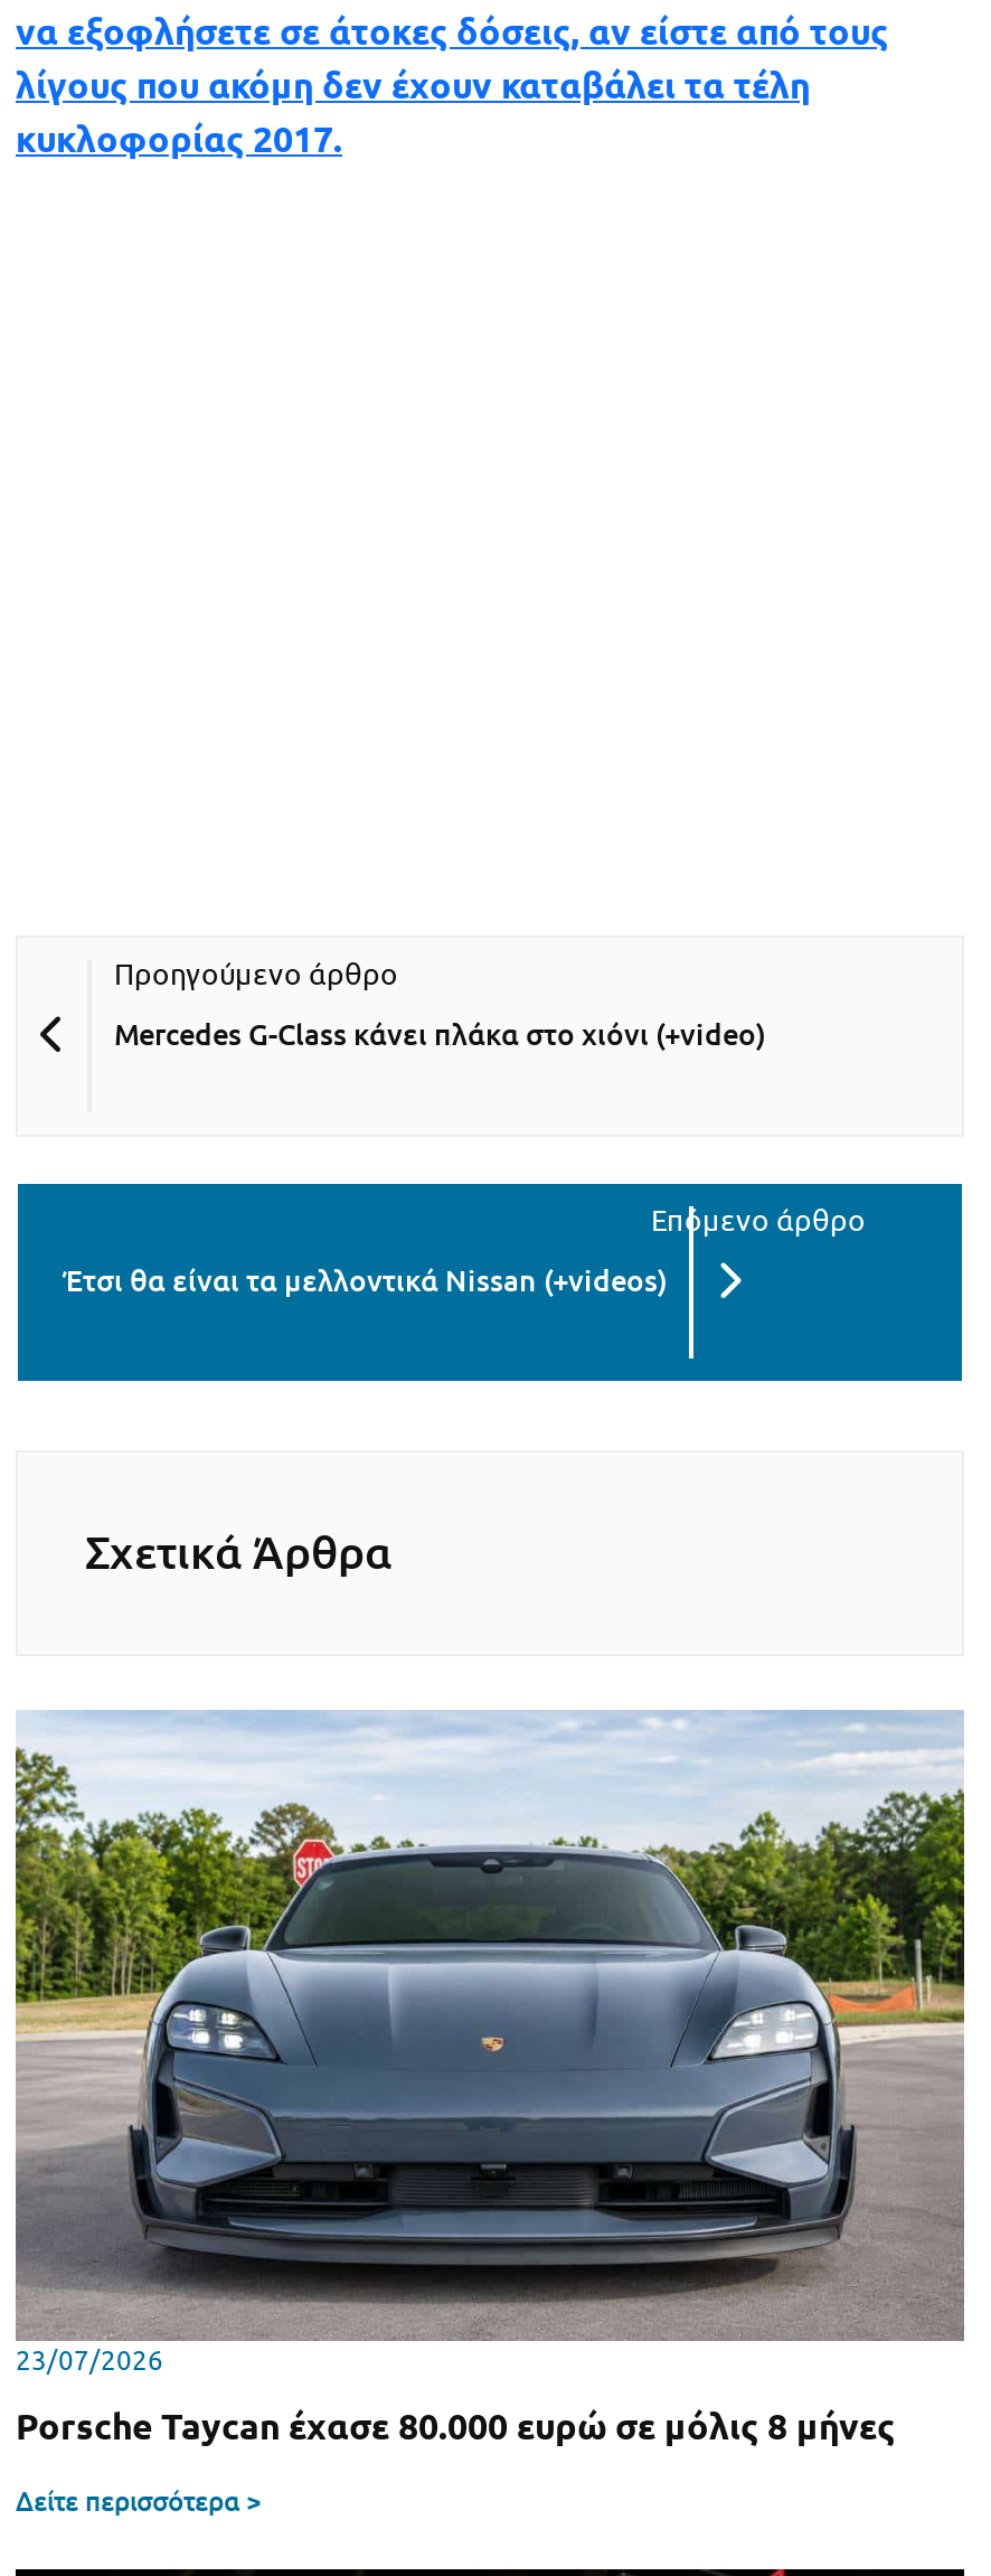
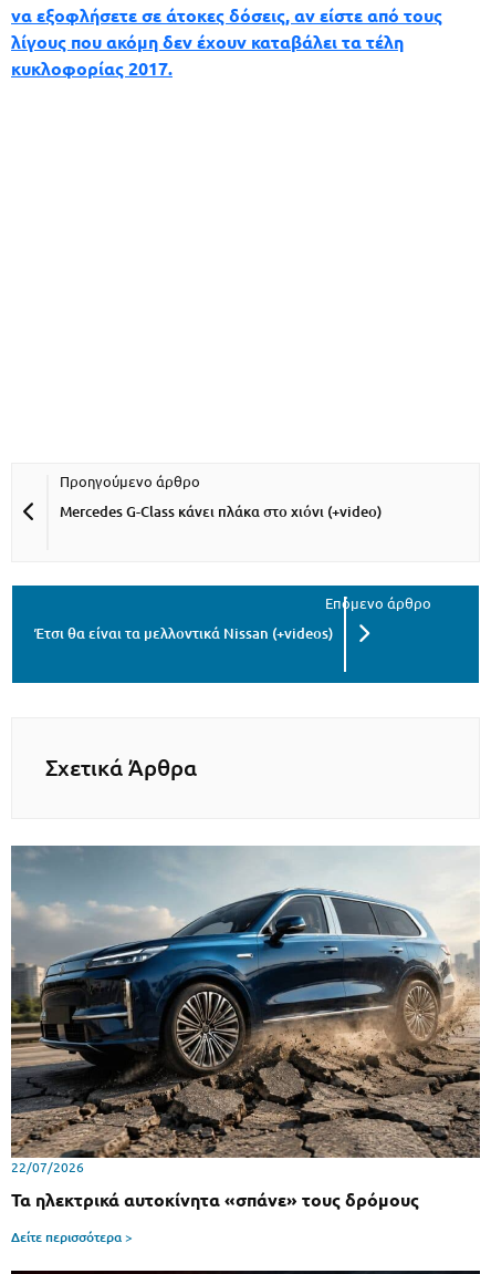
[13,1712,966,2376] [image] | 23/07/2026 -> [10,846,480,1175] [image] | 22/07/2026
[16,2407,895,2447] Porsche Taycan έχασε 80.000 ευρώ σε μόλις 8 μήνες -> [11,1190,419,1210] Τα ηλεκτρικά αυτοκίνητα «σπάνε» τους δρόμους

